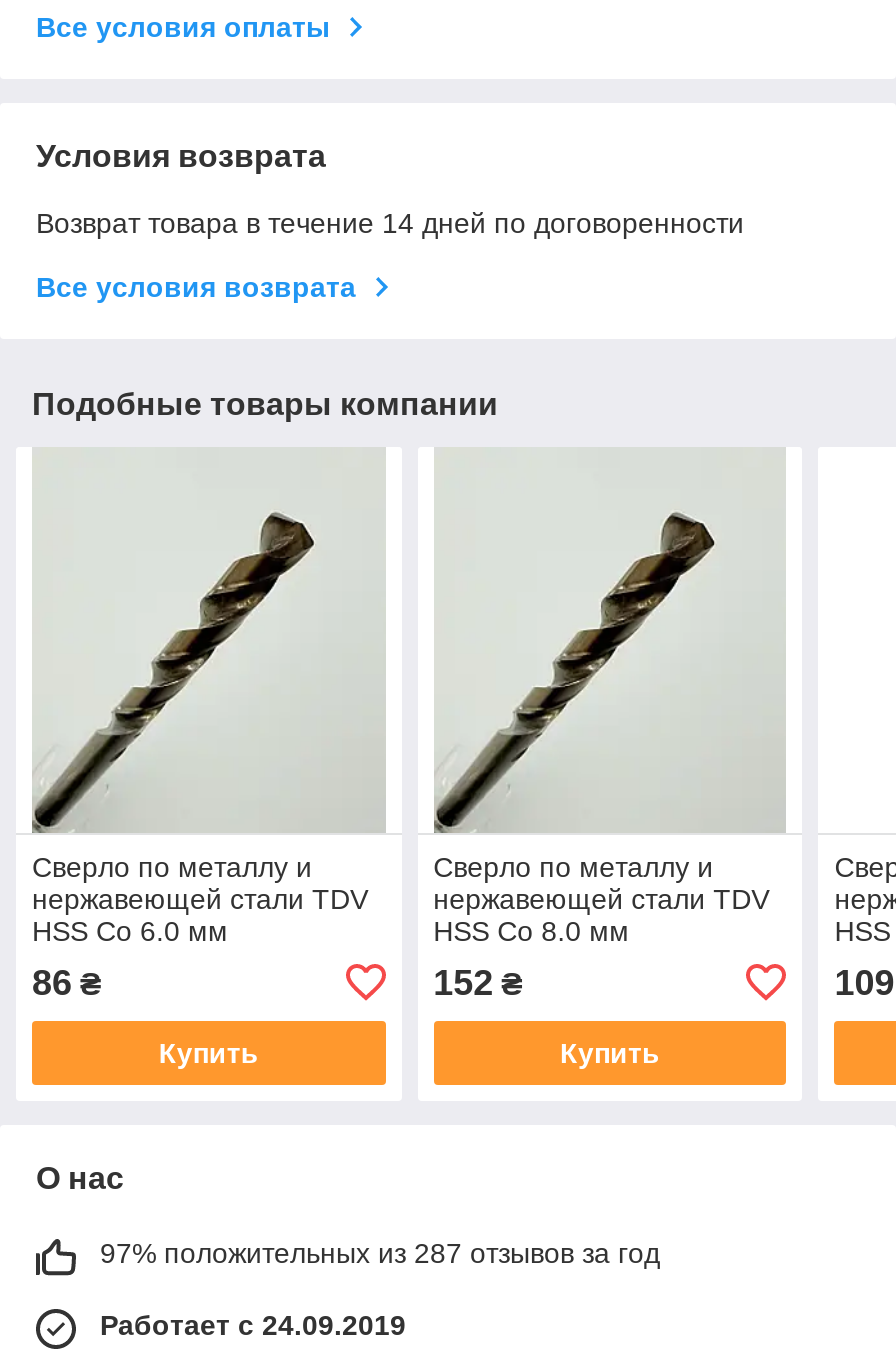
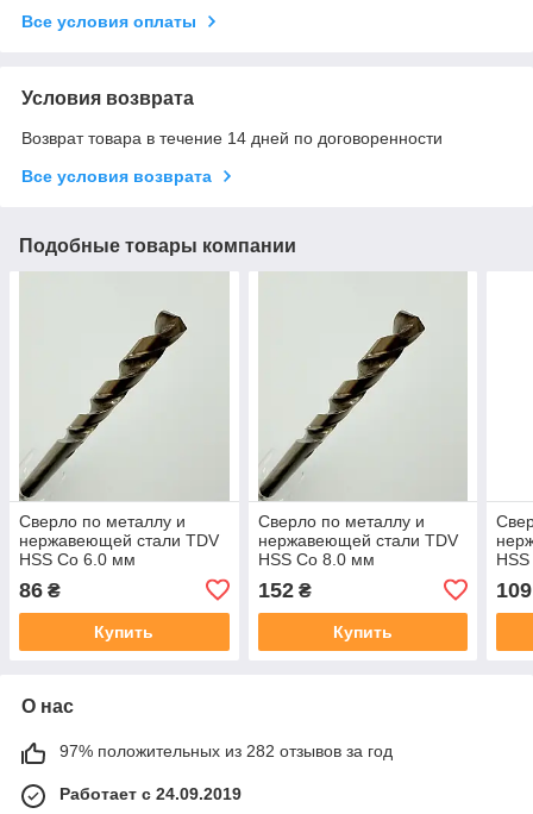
[100,1237,660,1269] 97% положительных из 287 отзывов за год -> [59,741,393,760] 97% положительных из 282 отзывов за год

